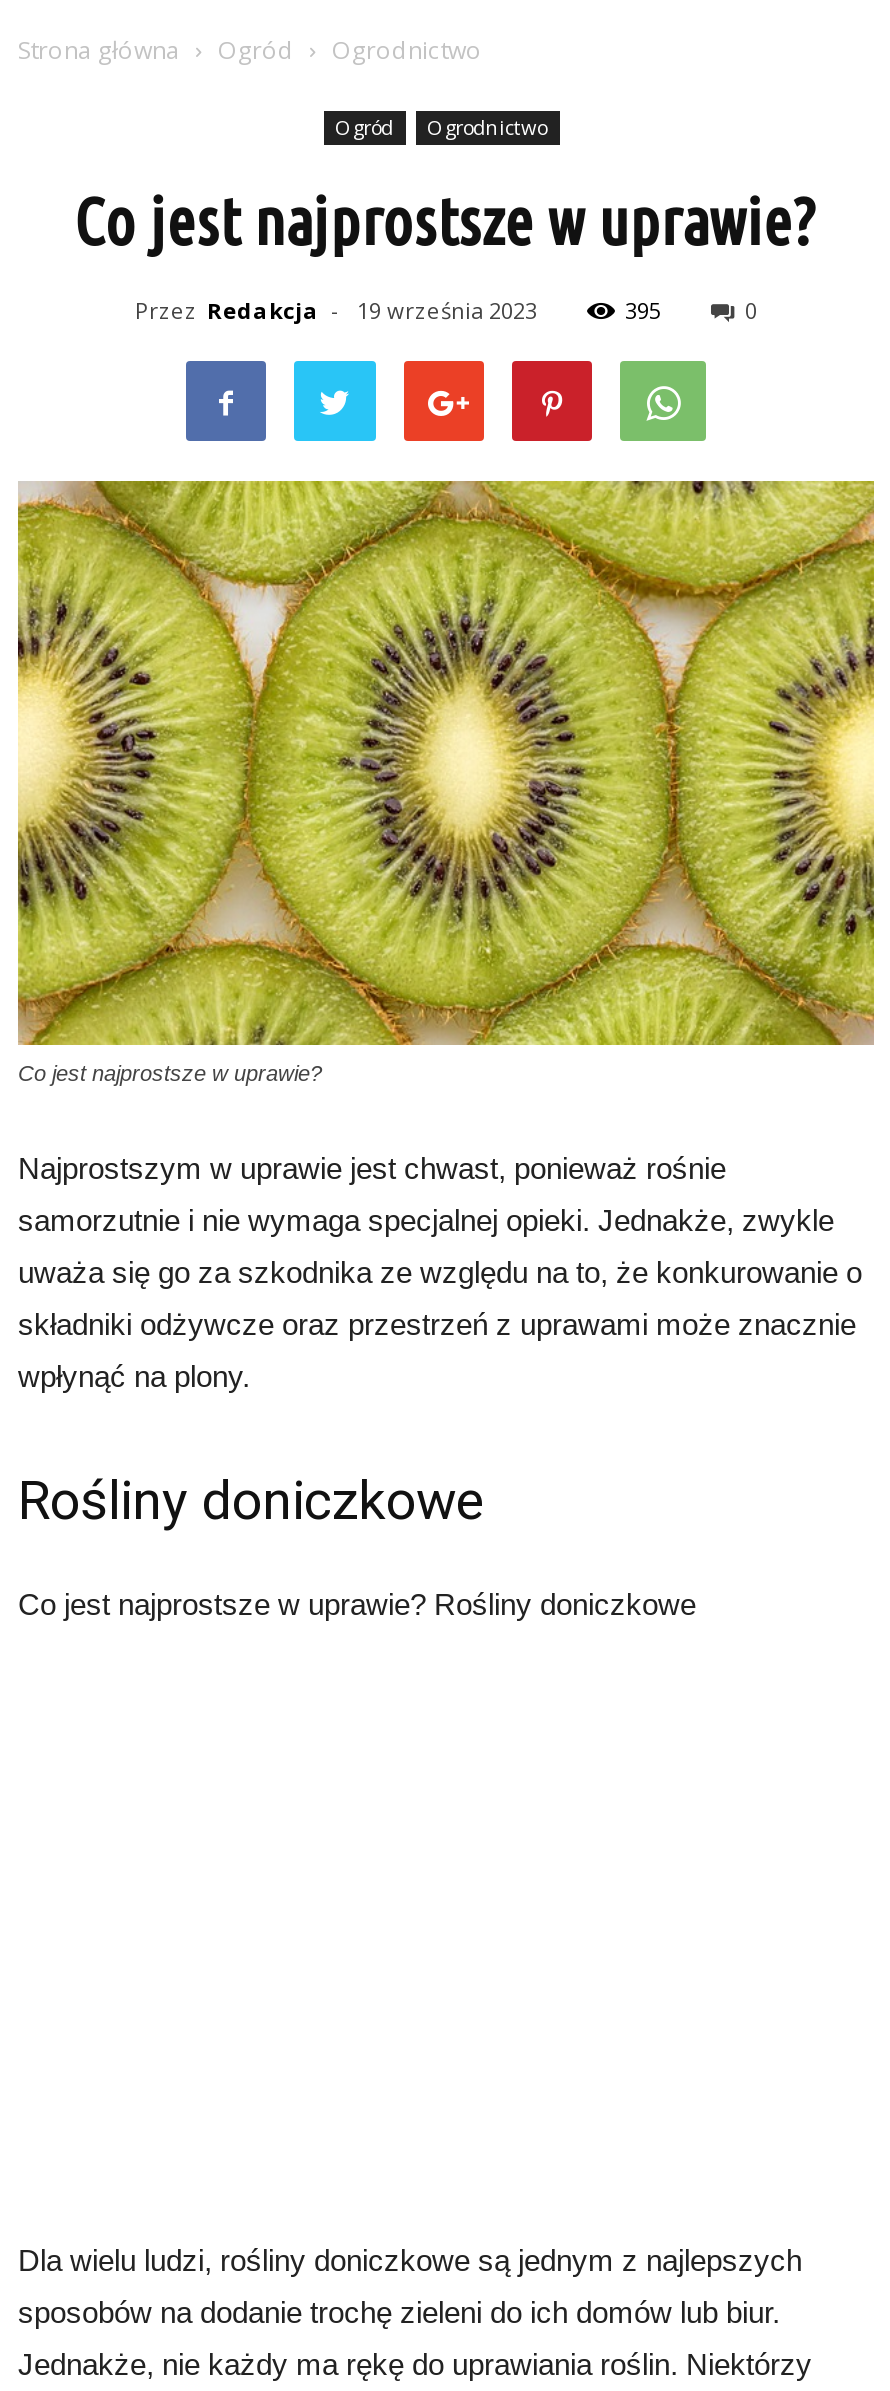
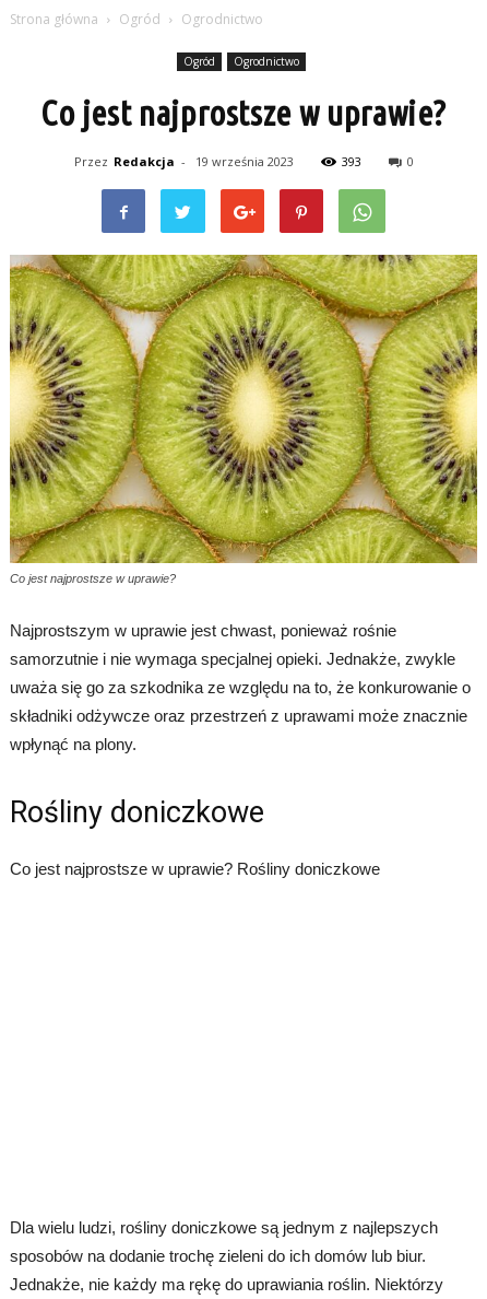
[625,295,661,325] 395 -> [341,153,361,169] 393

